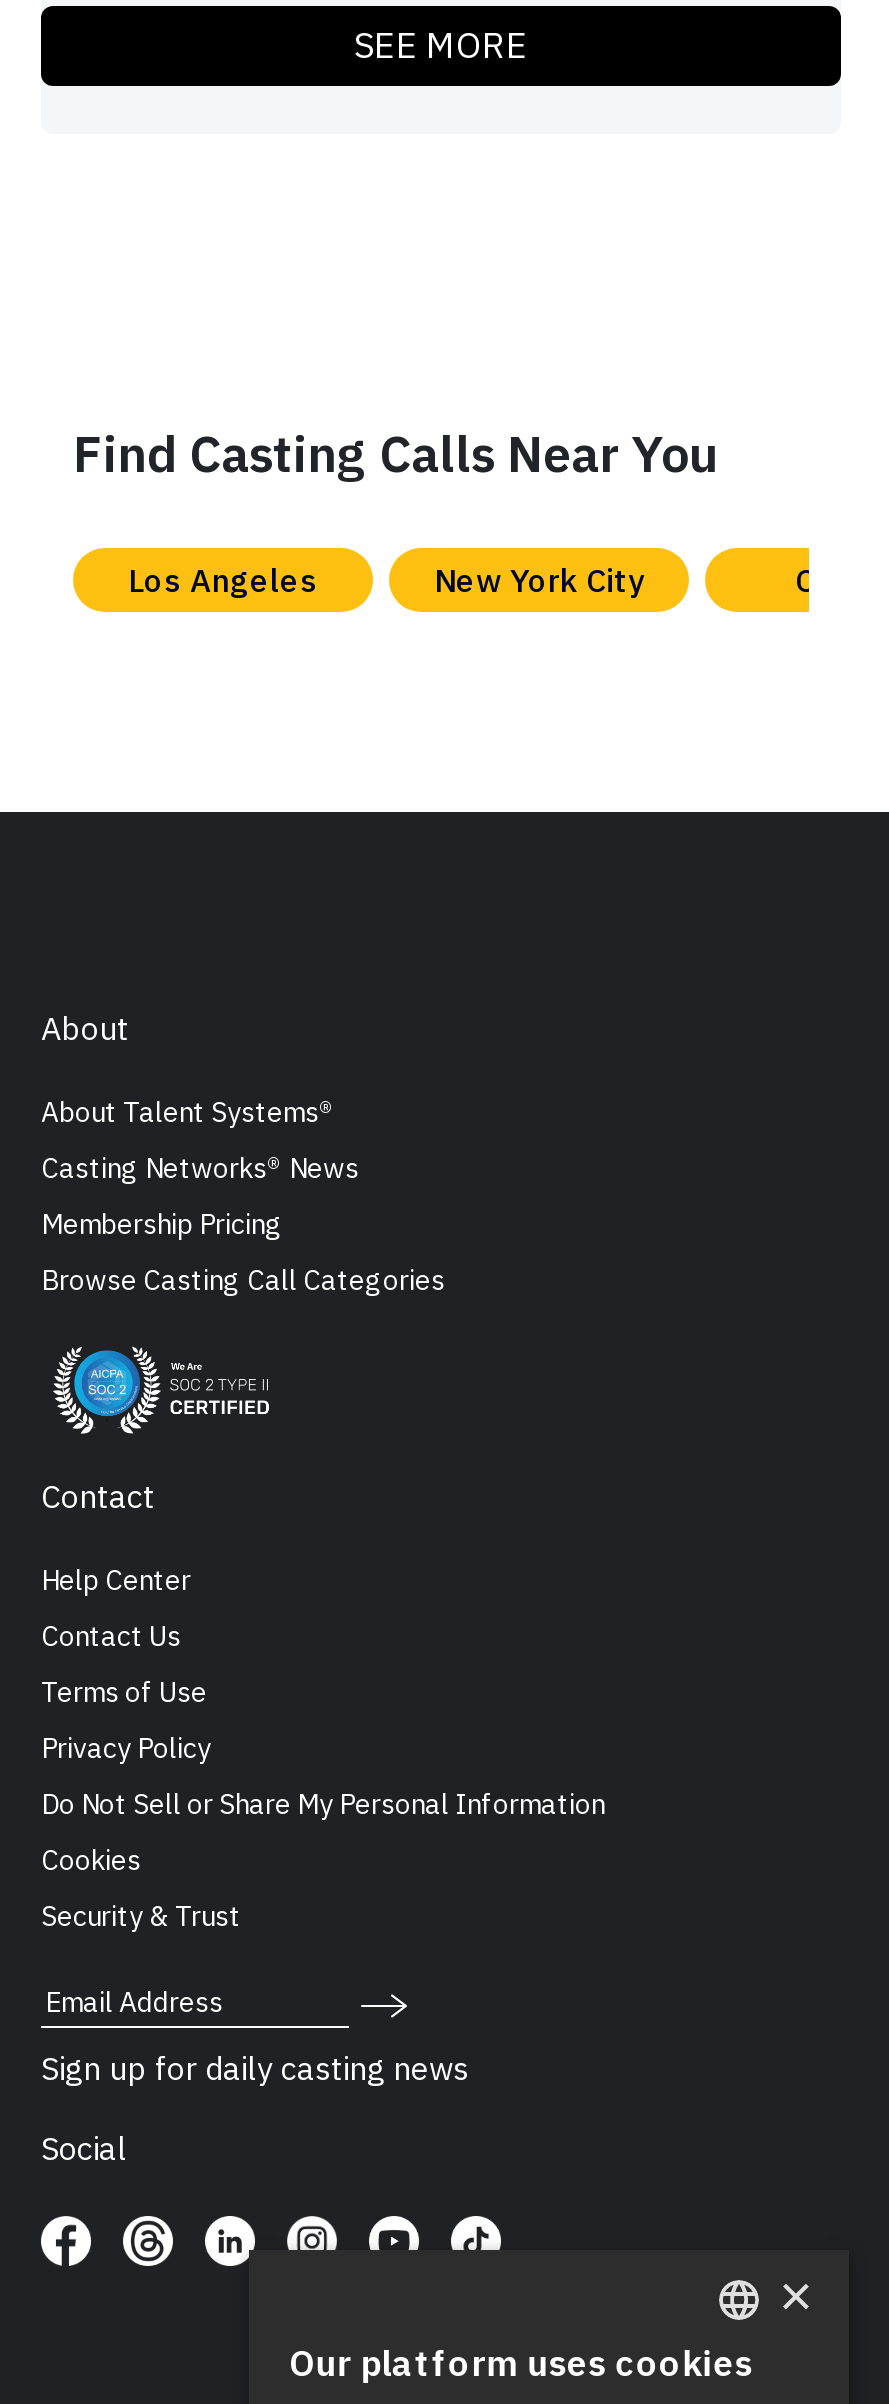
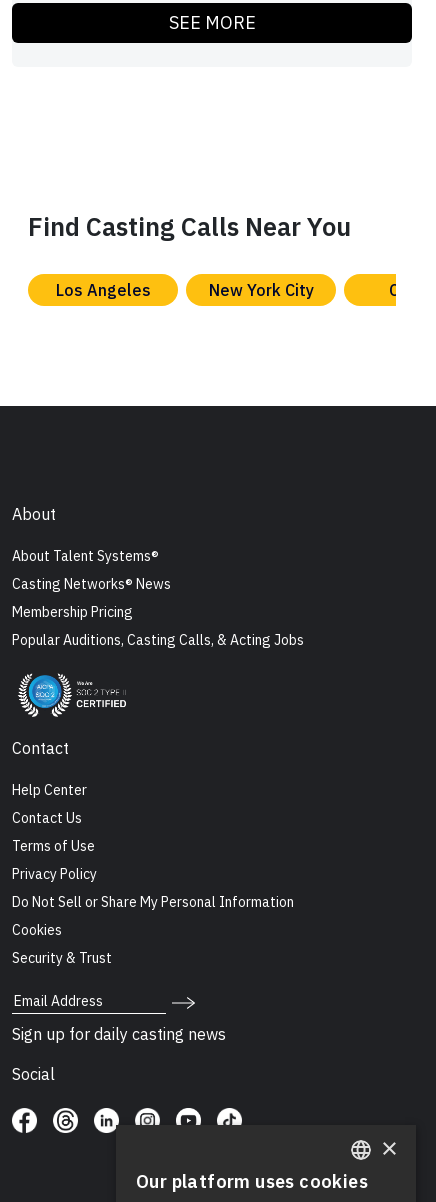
[41,1262,445,1298] Browse Casting Call Categories -> [12,631,304,649] Popular Auditions, Casting Calls, & Acting Jobs

